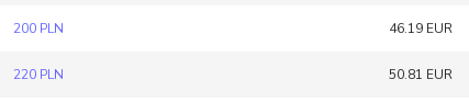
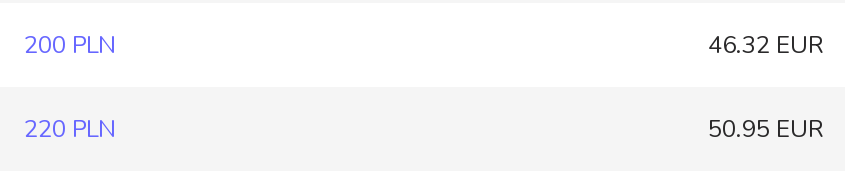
[389,20,453,37] 46.19 EUR -> [708,29,824,61] 46.32 EUR
[389,66,453,83] 50.81 EUR -> [708,113,824,145] 50.95 EUR

